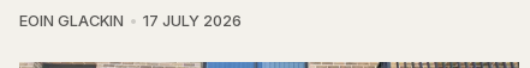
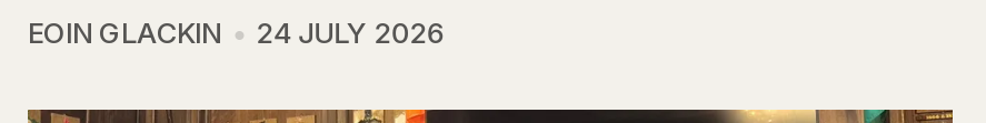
[19,11,241,29] EOIN GLACKIN 17 JULY 2026 -> [28,18,445,51] EOIN GLACKIN 24 JULY 2026

